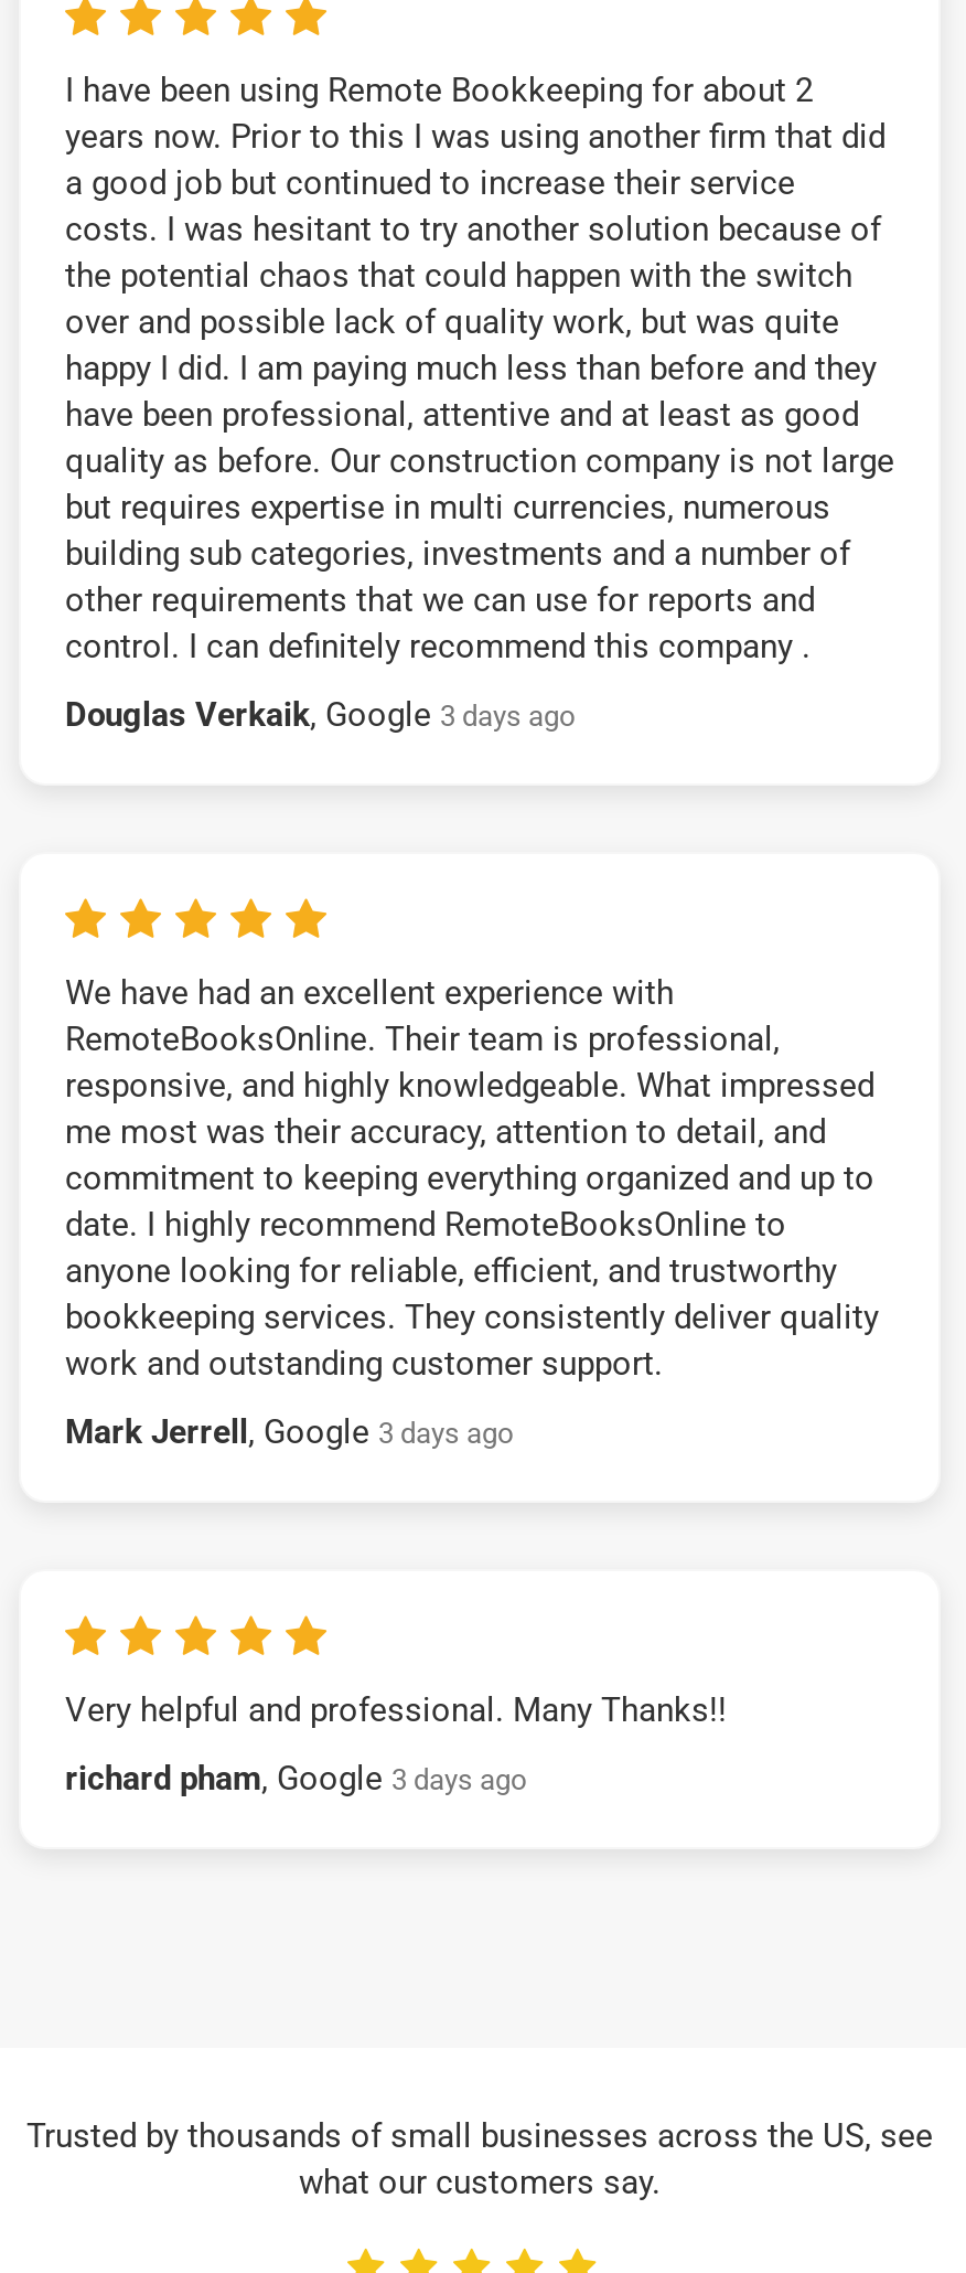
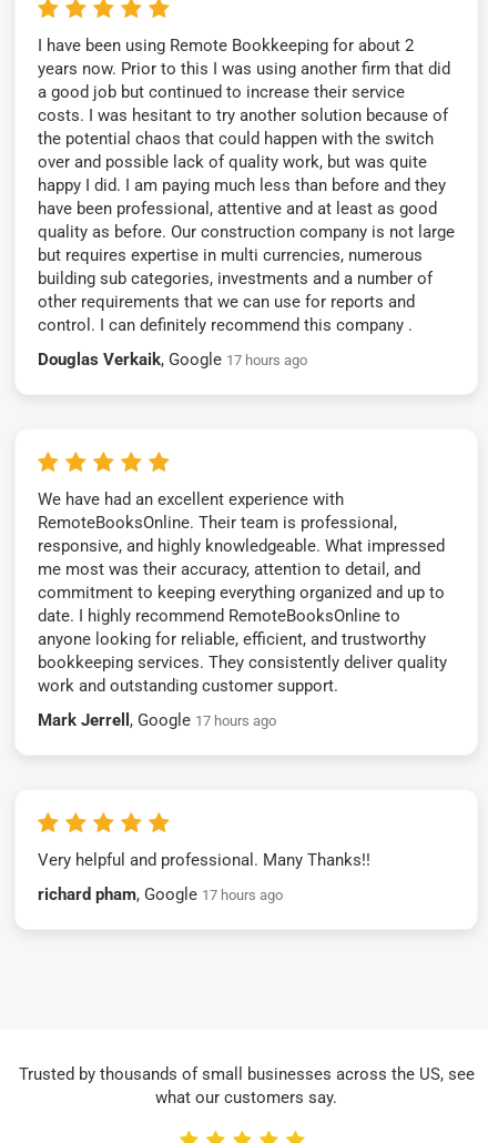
[65,694,575,734] Douglas Verkaik, Google 3 days ago -> [38,349,307,369] Douglas Verkaik, Google 17 hours ago
[65,1411,513,1451] Mark Jerrell, Google 3 days ago -> [38,710,276,730] Mark Jerrell, Google 17 hours ago
[65,1758,526,1797] richard pham, Google 3 days ago -> [38,884,283,904] richard pham, Google 17 hours ago

